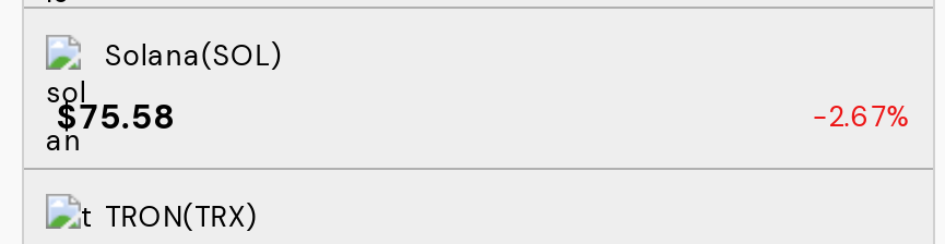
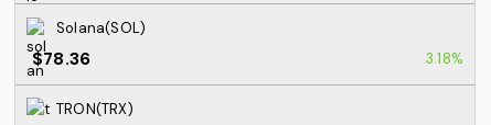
[57,95,175,138] $75.58 -> [32,48,91,70] $78.36
[812,97,911,134] -2.67% -> [426,49,463,67] 3.18%

